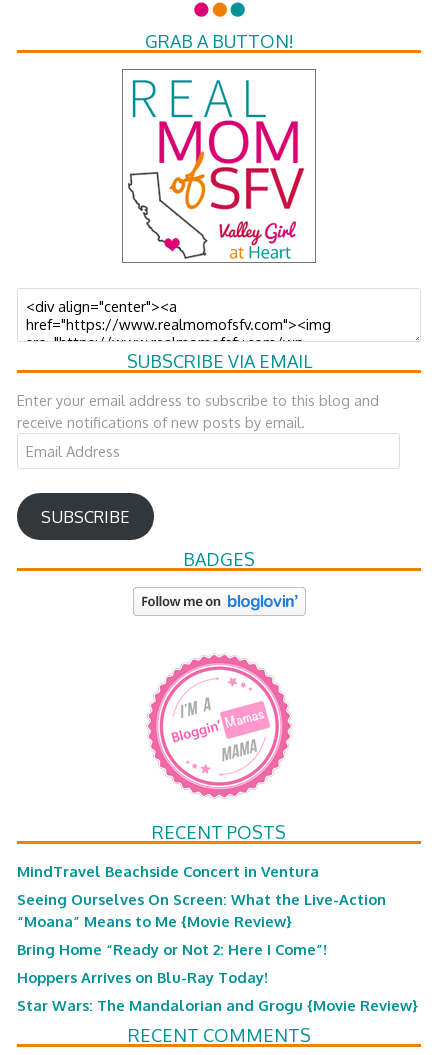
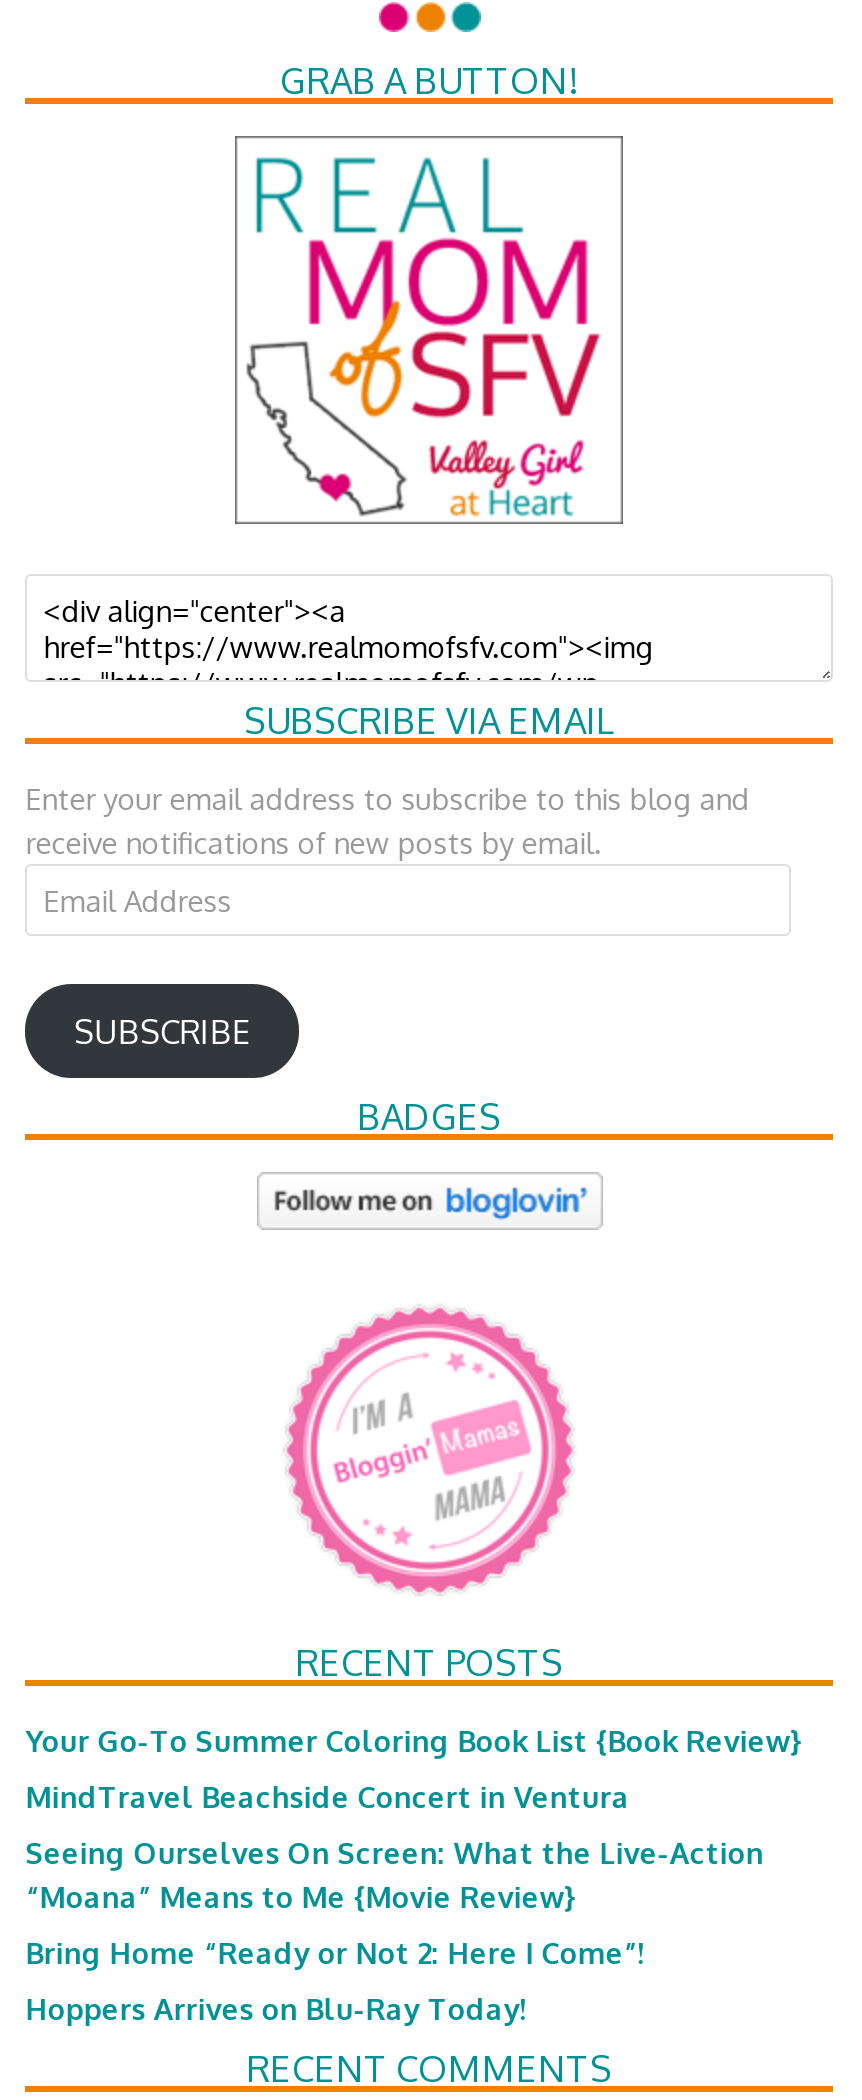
none -> [26,1722,802,1758] Your Go-To Summer Coloring Book List {Book Review}
moved [17,862,386,986] -> [26,1778,764,2026]: MindTravel Beachside Concert in Ventura | Seeing Ourselves On Screen: What the Live-Action | “Moana” Means to Me {Movie Review} | Bring Home “Ready or Not 2: Here I Come”! | Hoppers Arrives on Blu-Ray Today!
[17,996,418,1014] Star Wars: The Mandalorian and Grogu {Movie Review} -> none

